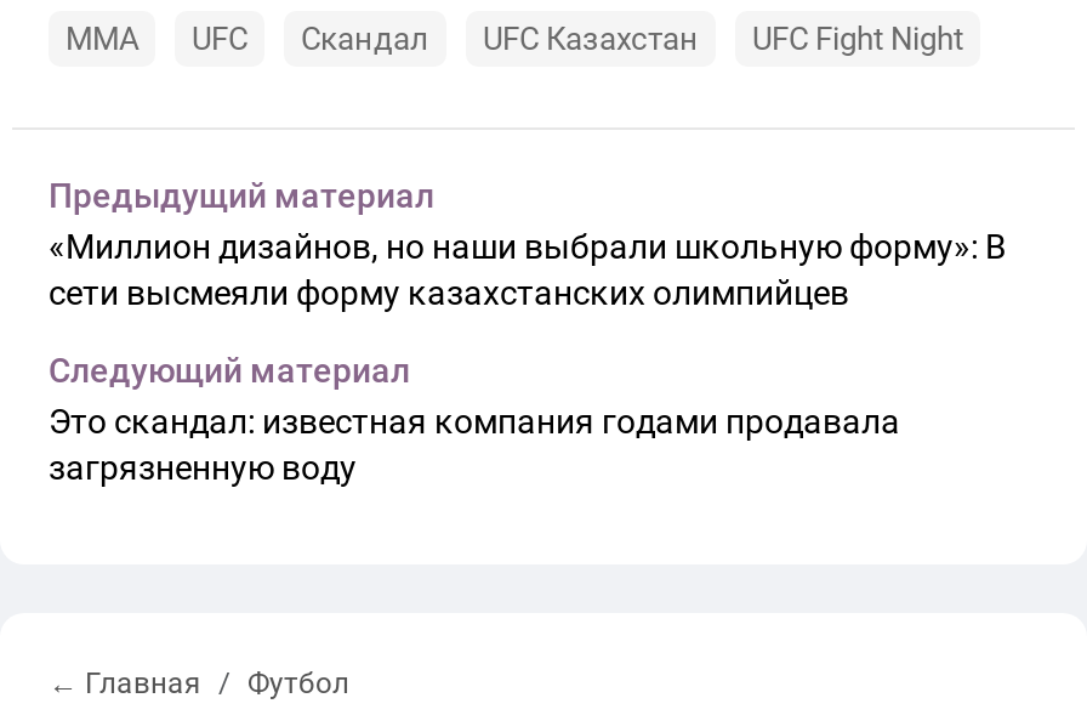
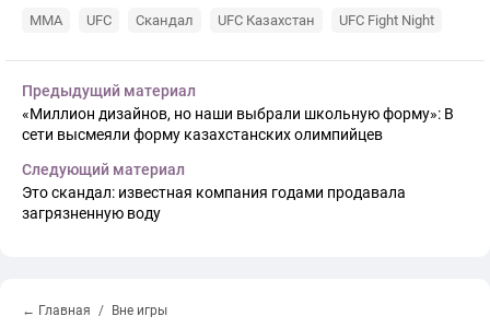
[247,666,349,700] Футбол -> [112,303,167,318] Вне игры

